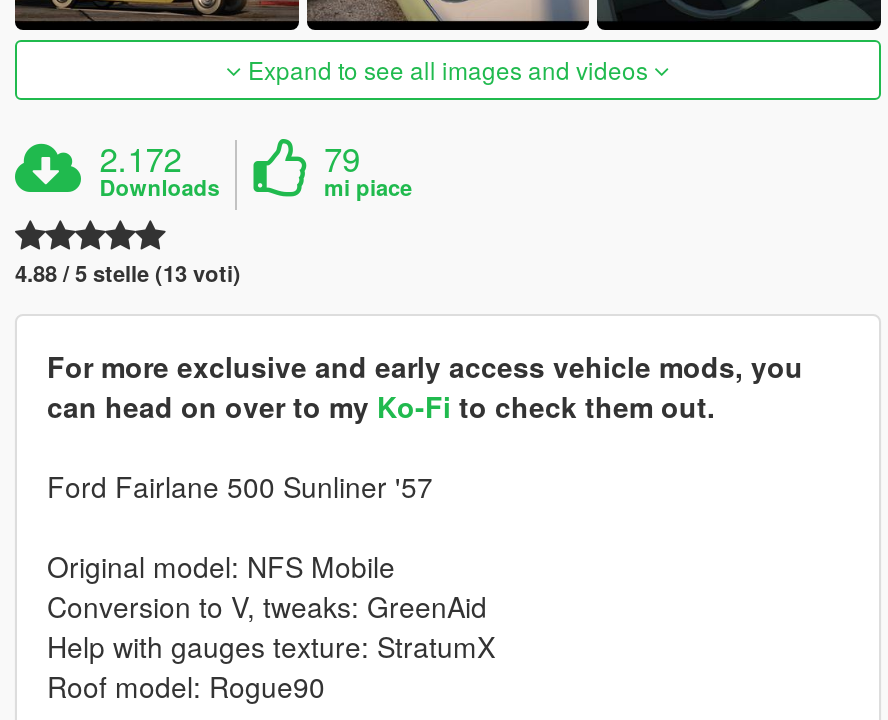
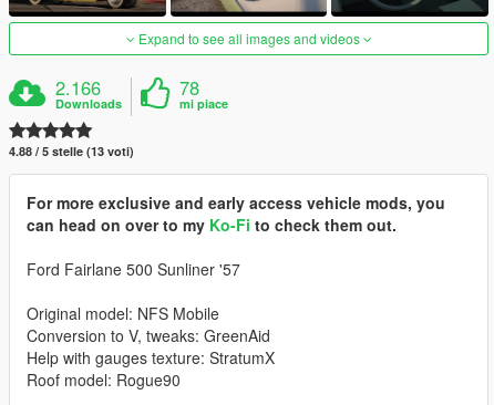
[99,134,181,182] 2.172 -> [56,74,101,101] 2.166
[324,134,360,182] 79 -> [180,74,200,101] 78

